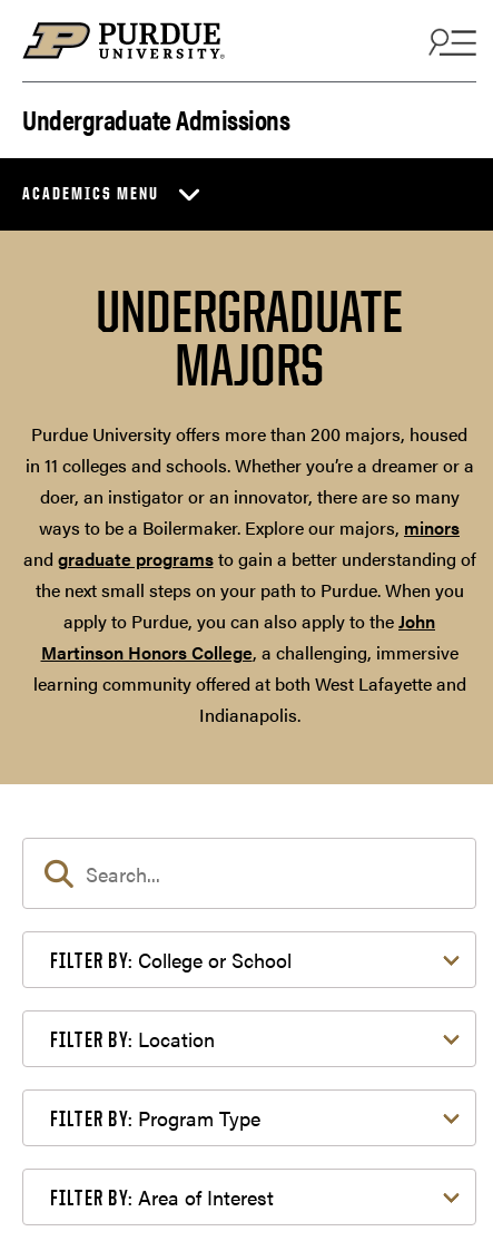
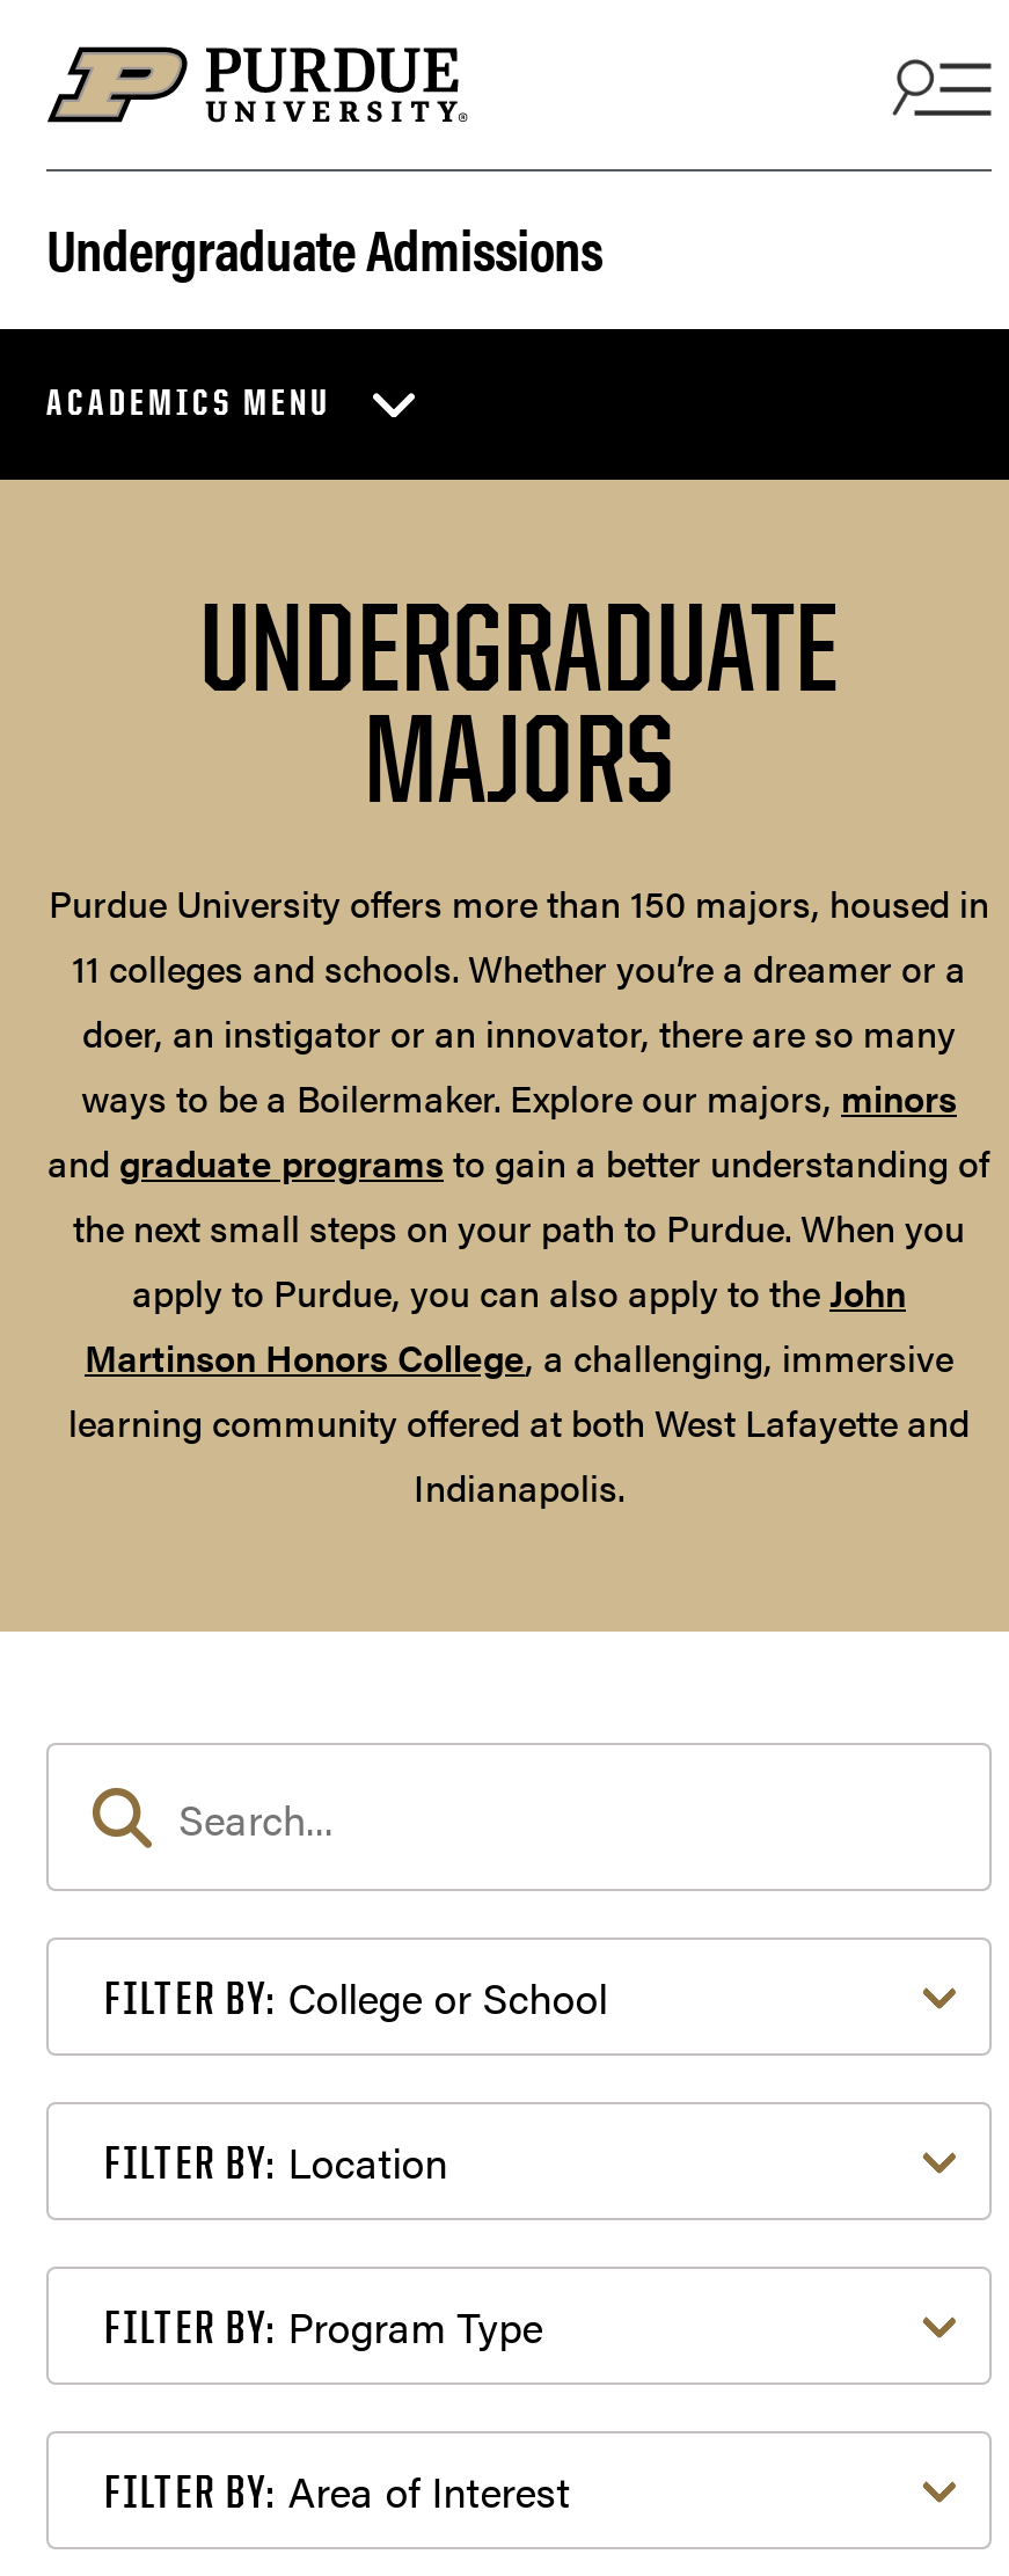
[25,421,474,478] Purdue University offers more than 200 majors, housed | in 11 colleges and schools. Whether you’re a dreamer or a -> [49,877,989,995] Purdue University offers more than 150 majors, housed in | 11 colleges and schools. Whether you’re a dreamer or a

